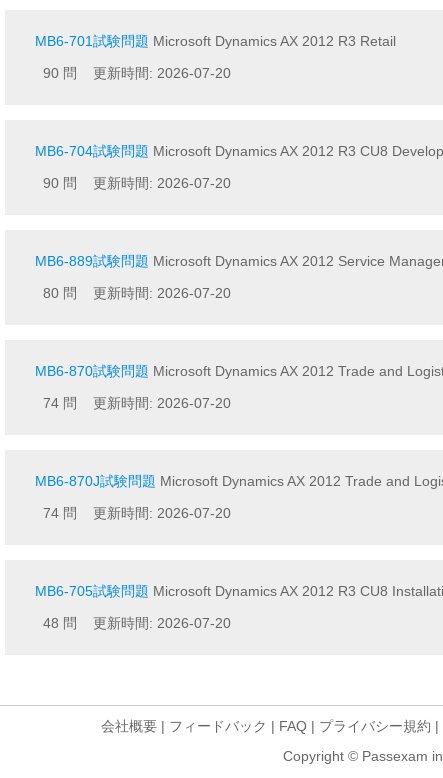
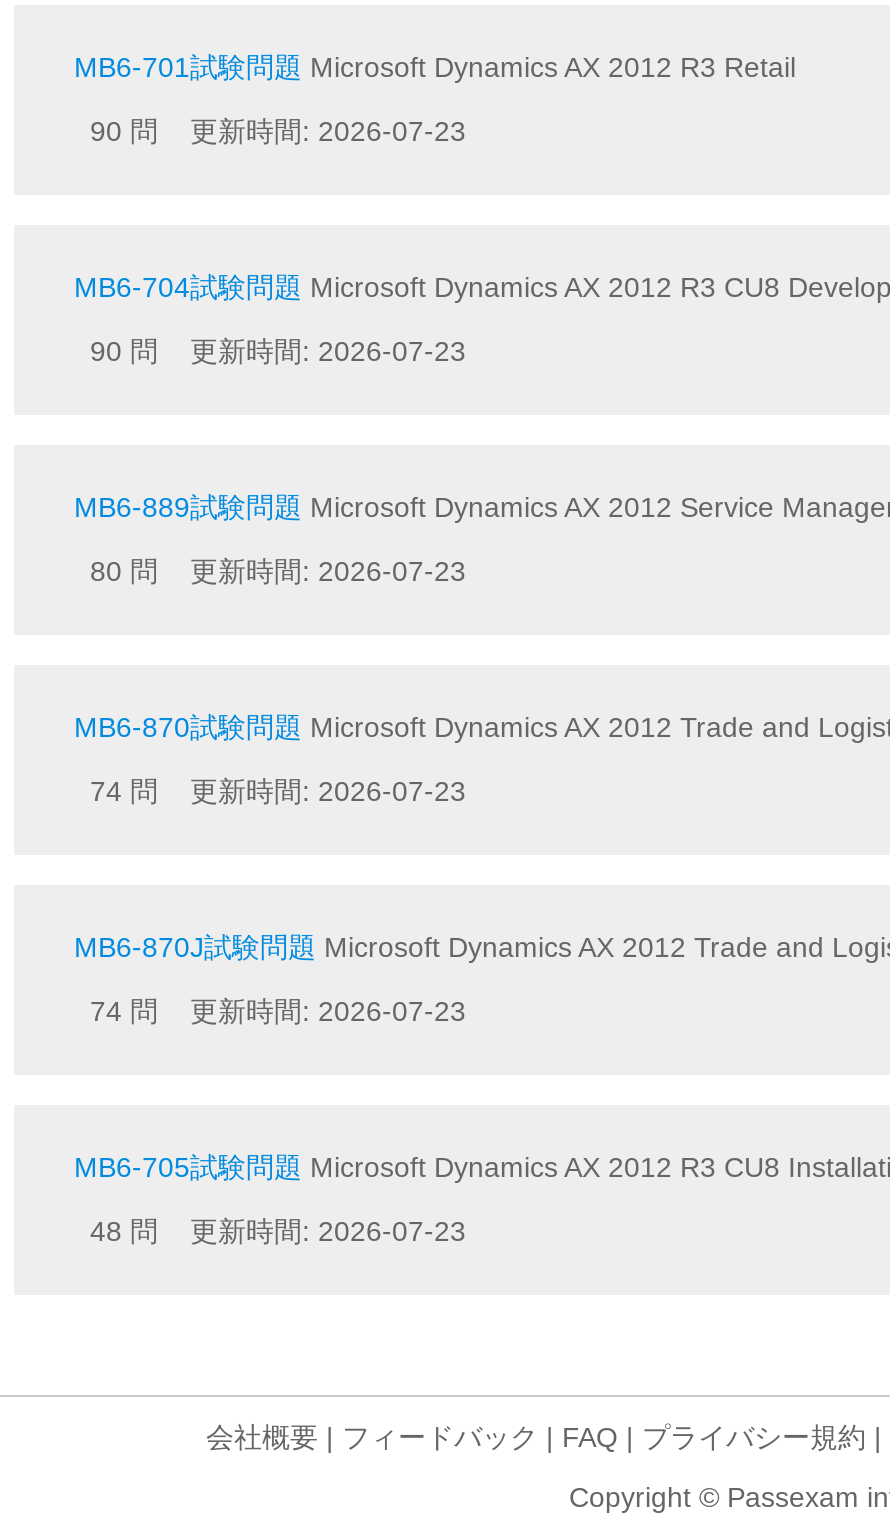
[35,65,231,81] 90 問 更新時間: 2026-07-20 -> [74,115,466,147] 90 問 更新時間: 2026-07-23
[35,175,231,191] 90 問 更新時間: 2026-07-20 -> [74,335,466,367] 90 問 更新時間: 2026-07-23
[35,285,231,301] 80 問 更新時間: 2026-07-20 -> [74,555,466,587] 80 問 更新時間: 2026-07-23
[35,395,231,411] 74 問 更新時間: 2026-07-20 -> [74,775,466,807] 74 問 更新時間: 2026-07-23
[35,505,231,521] 74 問 更新時間: 2026-07-20 -> [74,995,466,1027] 74 問 更新時間: 2026-07-23
[35,615,231,631] 48 問 更新時間: 2026-07-20 -> [74,1215,466,1247] 48 問 更新時間: 2026-07-23

